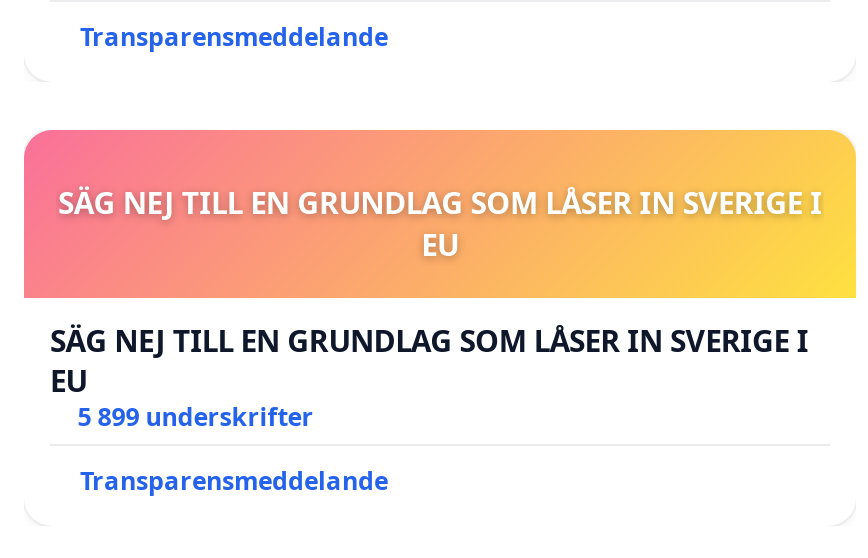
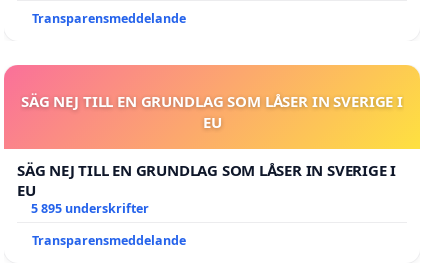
[78,400,314,434] 5 899 underskrifter -> [31,200,149,217] 5 895 underskrifter

